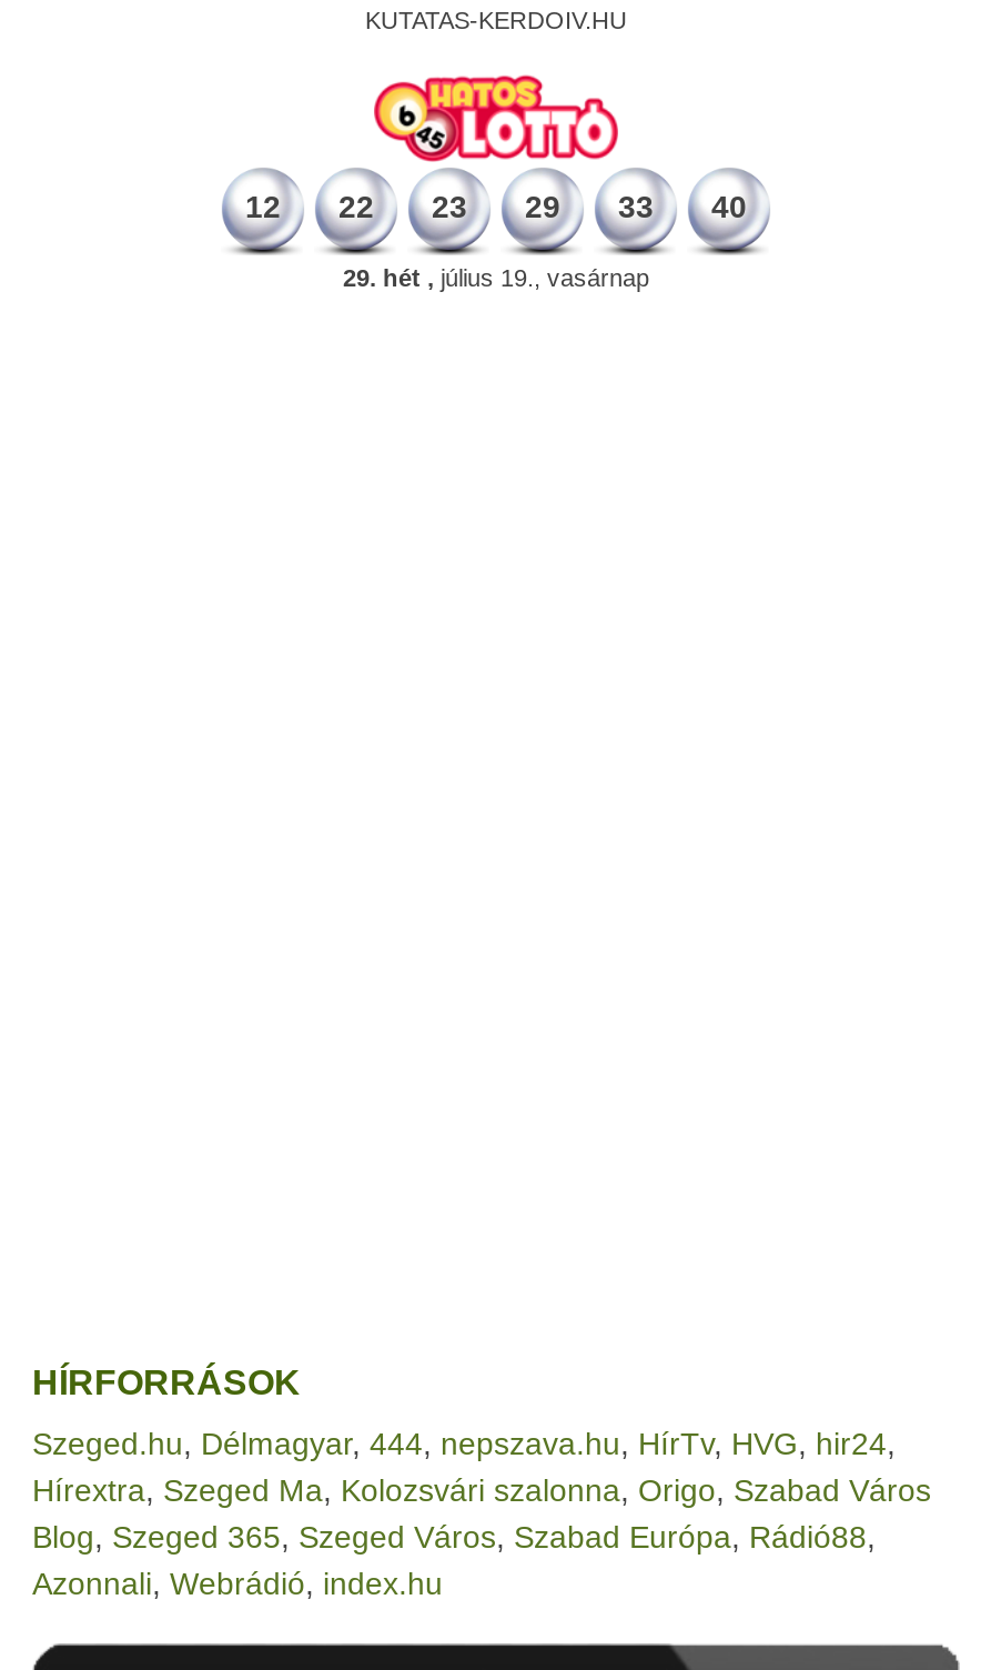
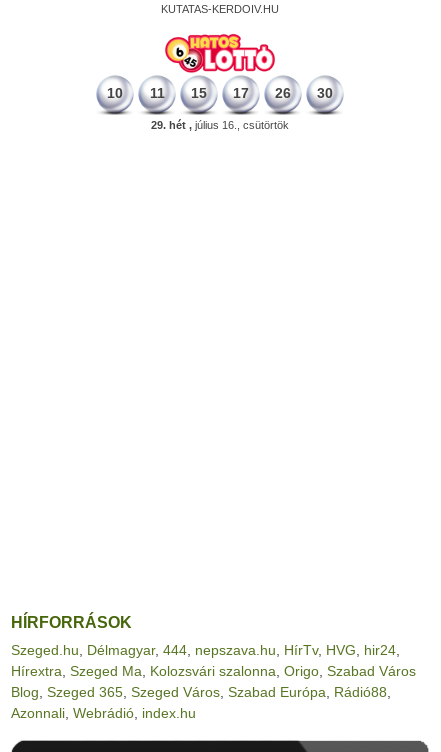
[245,188,281,224] 12 -> [107,85,123,101] 10
[338,188,374,224] 22 -> [149,85,164,101] 11
[432,188,467,224] 23 -> [191,85,207,101] 15
[525,188,560,224] 29 -> [233,85,249,101] 17
[618,188,654,224] 33 -> [275,85,291,101] 26
[711,188,747,224] 40 -> [317,85,333,101] 30
[343,264,649,290] 29. hét , július 19., vasárnap -> [151,119,289,131] 29. hét , július 16., csütörtök

